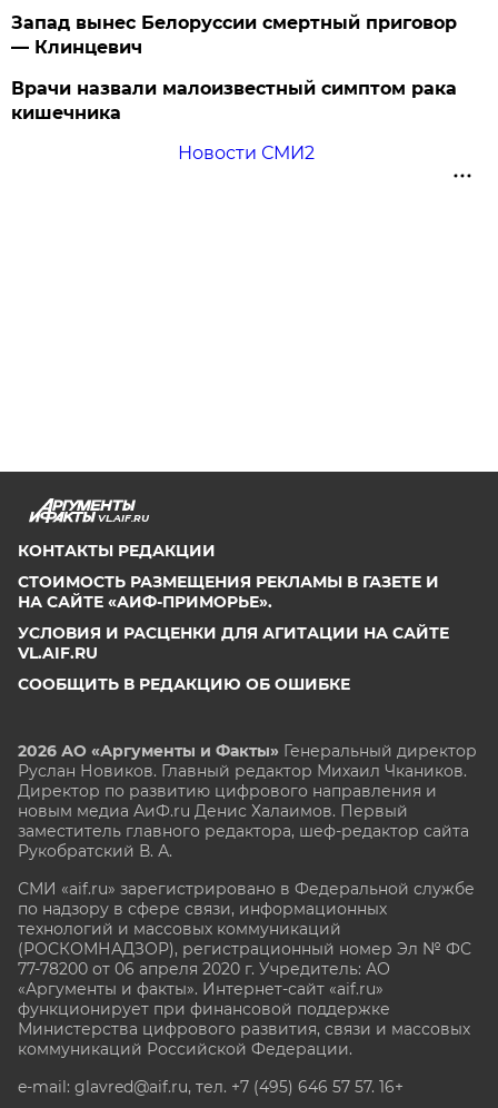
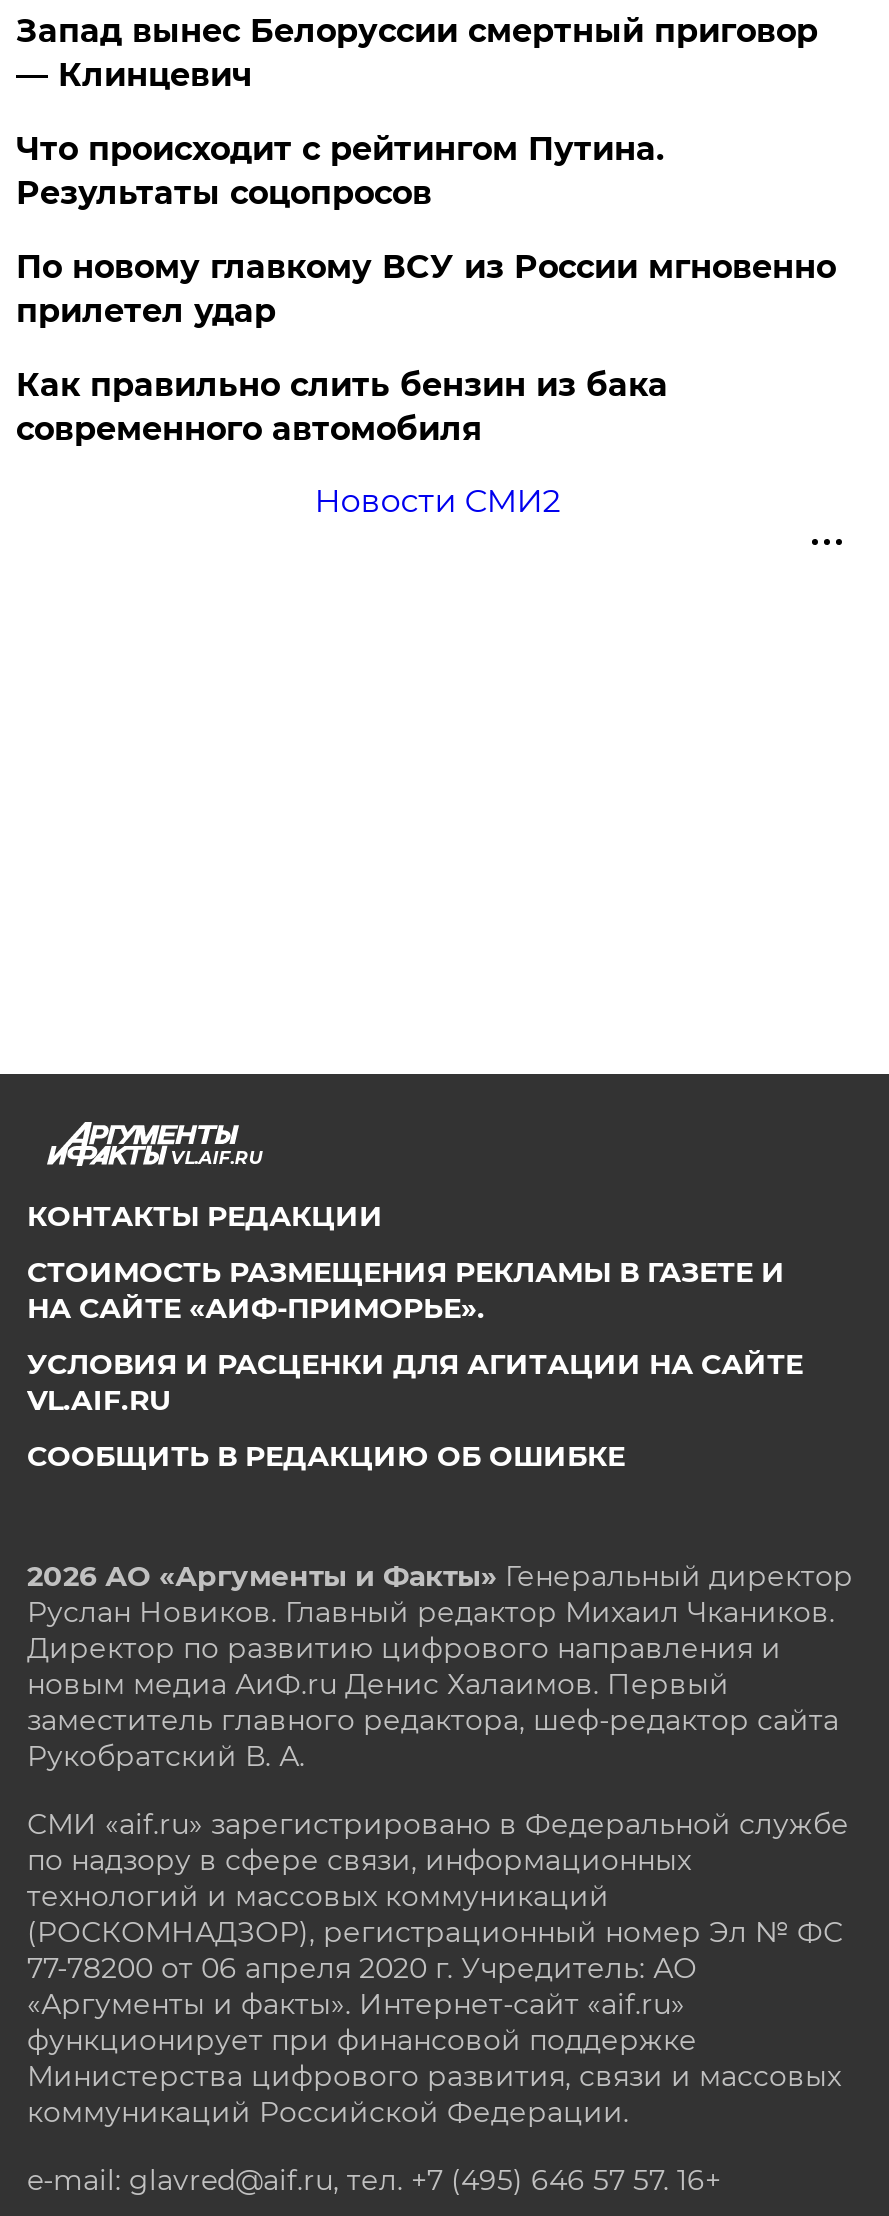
[12,78,457,124] Врачи назвали малоизвестный симптом рака | кишечника -> [16,130,836,448] Что происходит с рейтингом Путина. | Результаты соцопросов | По новому главкому ВСУ из России мгновенно | прилетел удар | Как правильно слить бензин из бака | современного автомобиля

